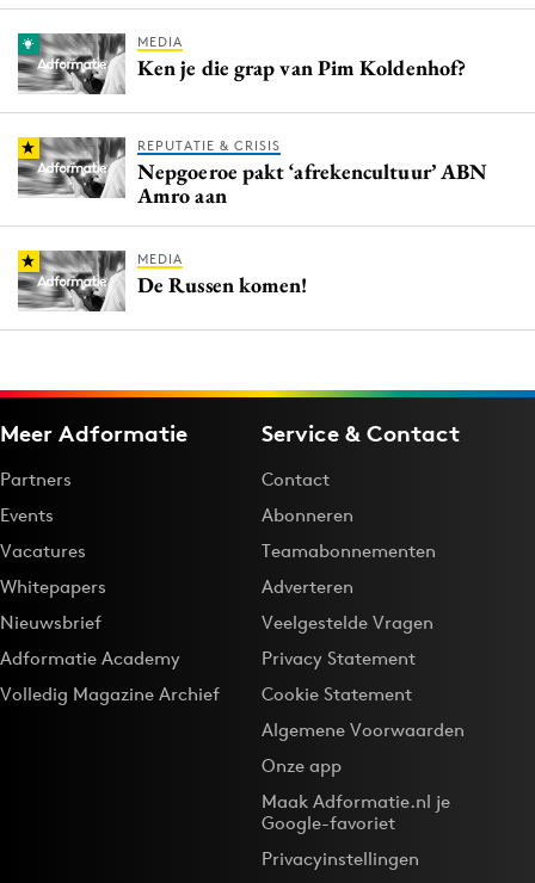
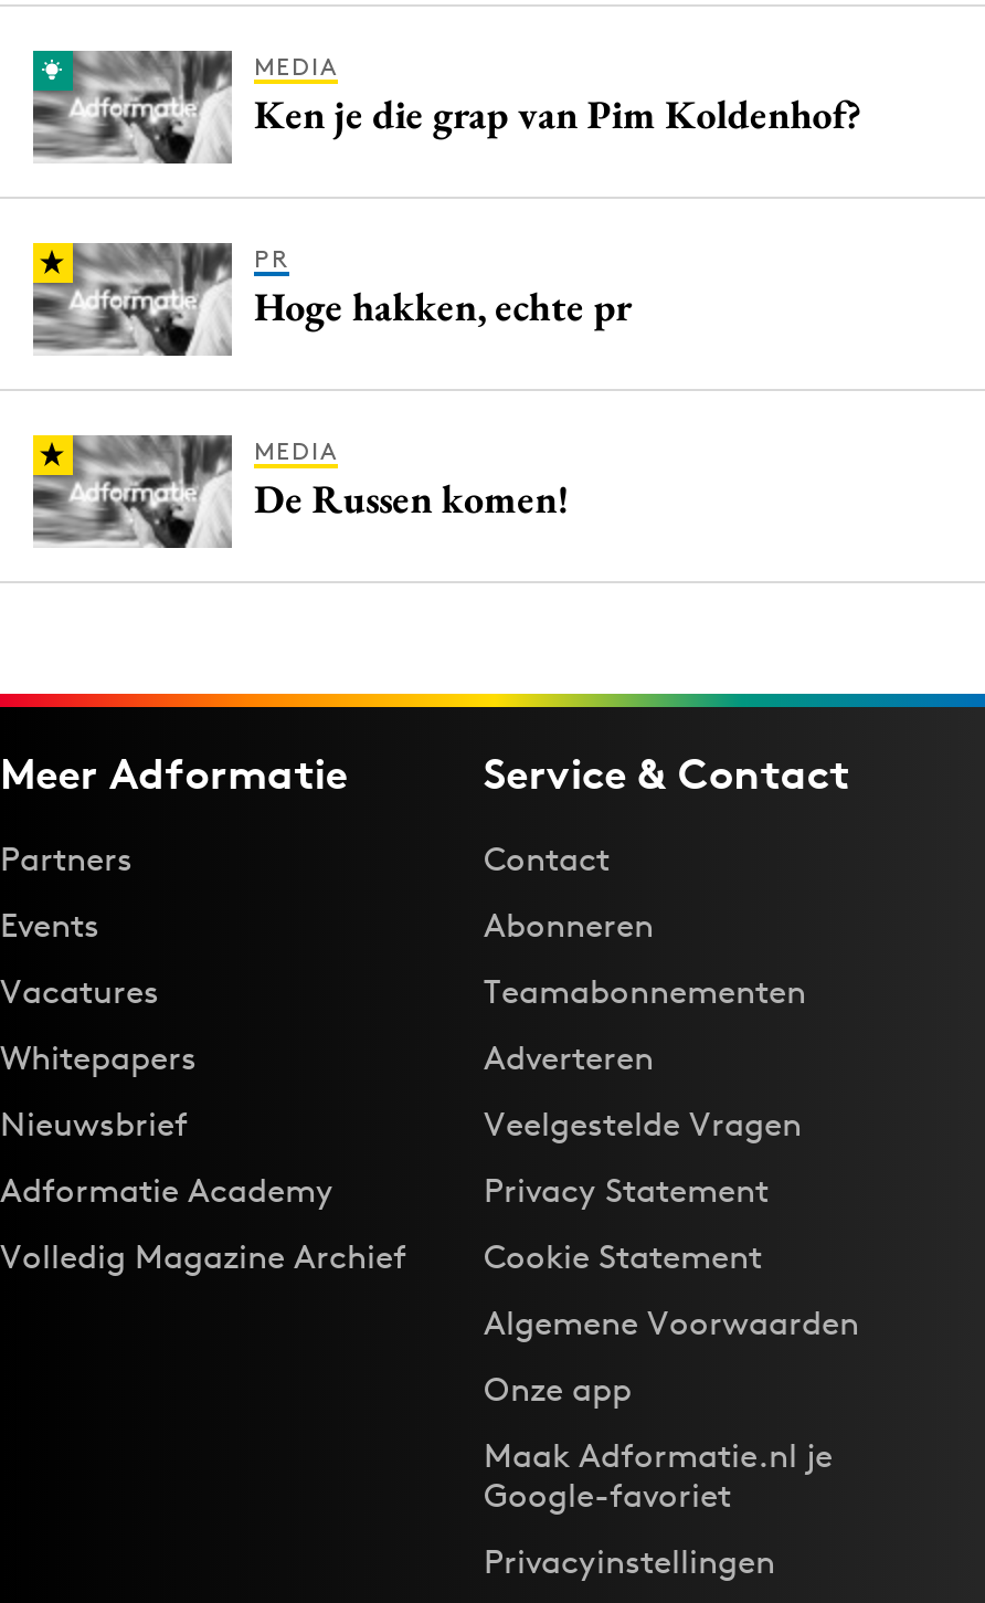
[137,137,487,209] REPUTATIE & CRISIS | Nepgoeroe pakt ‘afrekencultuur’ ABN | Amro aan -> [254,243,631,331] PR | Hoge hakken, echte pr

